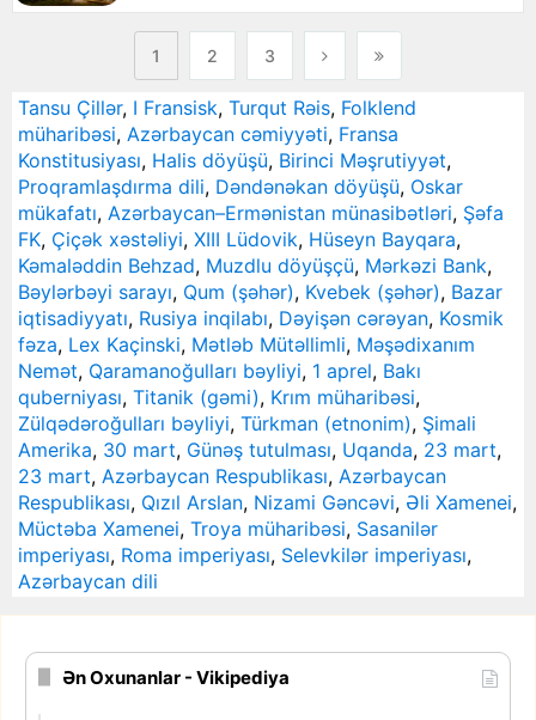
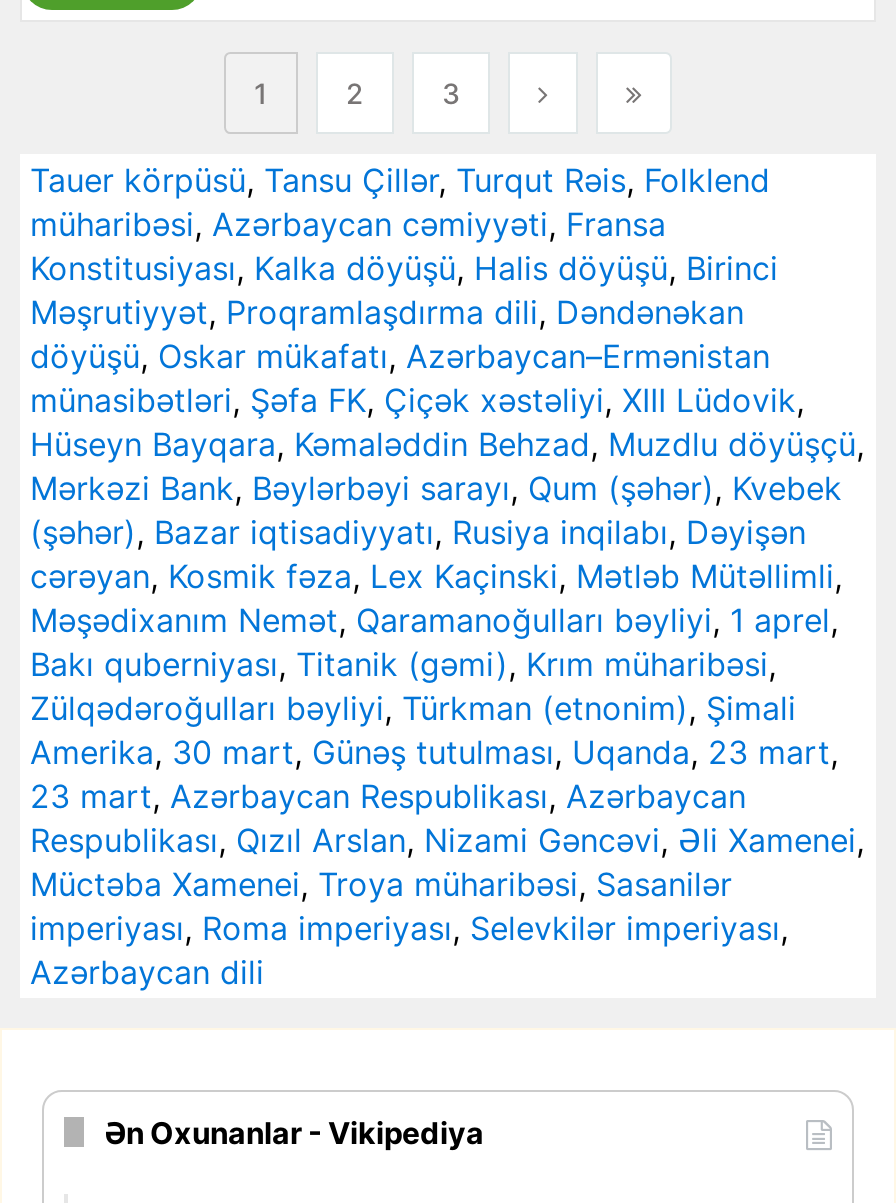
[18,96,416,119] Tansu Çillər, I Fransisk, Turqut Rəis, Folklend -> [30,160,770,200] Tauer körpüsü, Tansu Çillər, Turqut Rəis, Folklend
[18,148,504,409] Konstitusiyası, Halis döyüşü, Birinci Məşrutiyyət, | Proqramlaşdırma dili, Dəndənəkan döyüşü, Oskar | mükafatı, Azərbaycan–Ermənistan münasibətləri, Şəfa | FK, Çiçək xəstəliyi, XIII Lüdovik, Hüseyn Bayqara, | Kəmaləddin Behzad, Muzdlu döyüşçü, Mərkəzi Bank, | Bəylərbəyi sarayı, Qum (şəhər), Kvebek (şəhər), Bazar | iqtisadiyyatı, Rusiya inqilabı, Dəyişən cərəyan, Kosmik | fəza, Lex Kaçinski, Mətləb Mütəllimli, Məşədixanım | Nemət, Qaramanoğulları bəyliyi, 1 aprel, Bakı | quberniyası, Titanik (gəmi), Krım müharibəsi, -> [30,248,864,684] Konstitusiyası, Kalka döyüşü, Halis döyüşü, Birinci | Məşrutiyyət, Proqramlaşdırma dili, Dəndənəkan | döyüşü, Oskar mükafatı, Azərbaycan–Ermənistan | münasibətləri, Şəfa FK, Çiçək xəstəliyi, XIII Lüdovik, | Hüseyn Bayqara, Kəmaləddin Behzad, Muzdlu döyüşçü, | Mərkəzi Bank, Bəylərbəyi sarayı, Qum (şəhər), Kvebek | (şəhər), Bazar iqtisadiyyatı, Rusiya inqilabı, Dəyişən | cərəyan, Kosmik fəza, Lex Kaçinski, Mətləb Mütəllimli, | Məşədixanım Nemət, Qaramanoğulları bəyliyi, 1 aprel, | Bakı quberniyası, Titanik (gəmi), Krım müharibəsi,

